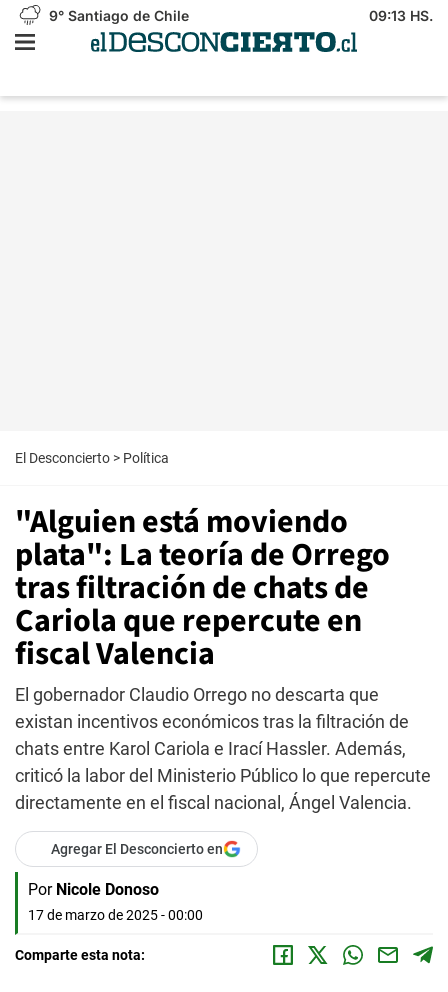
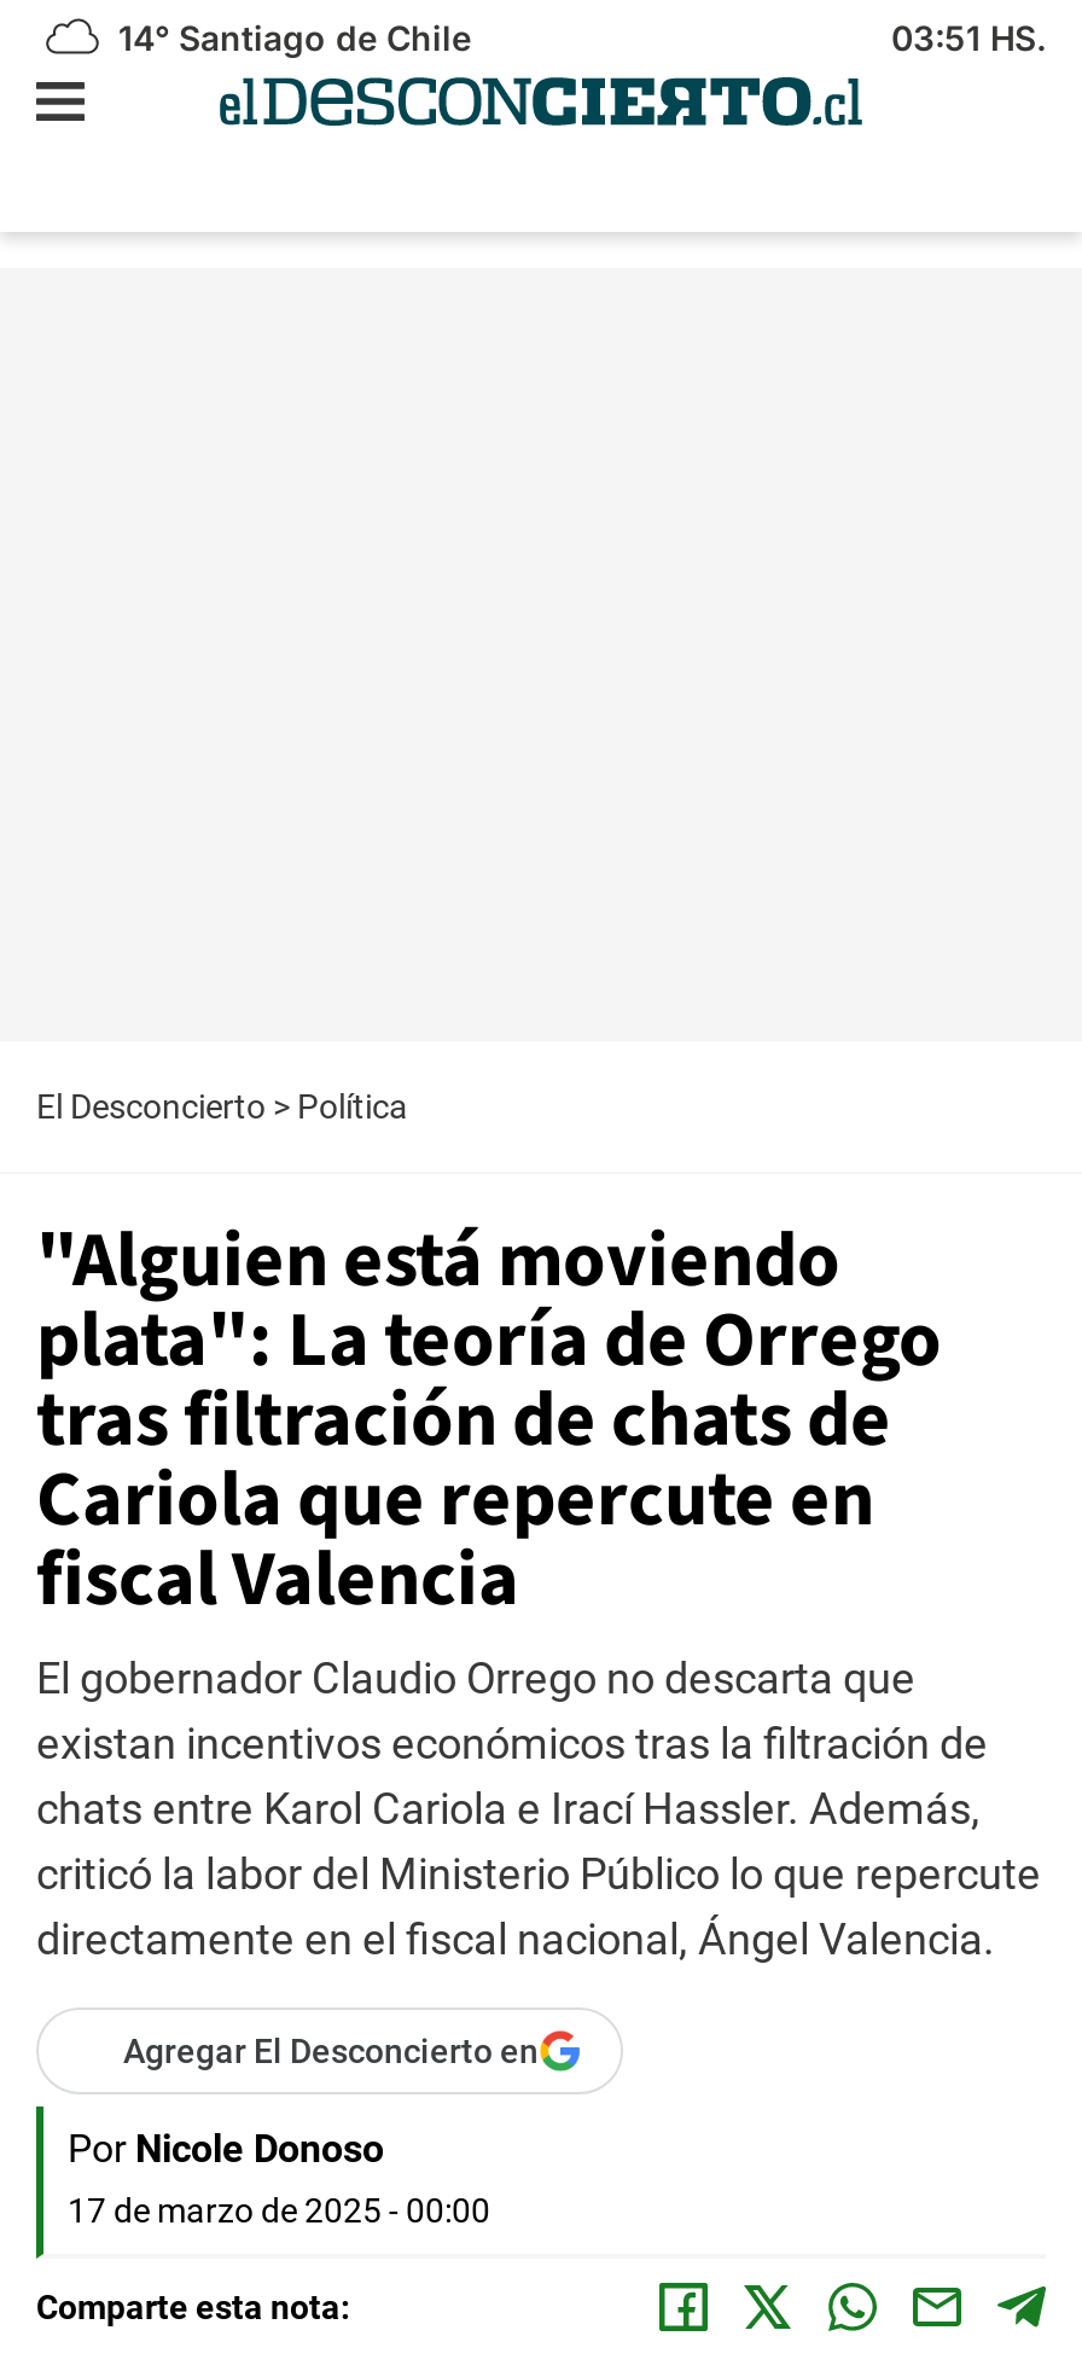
[45,7,189,24] 9° Santiago de Chile -> [109,17,471,58] 14° Santiago de Chile
[369,7,433,24] 09:13 HS. -> [891,17,1046,58] 03:51 HS.

